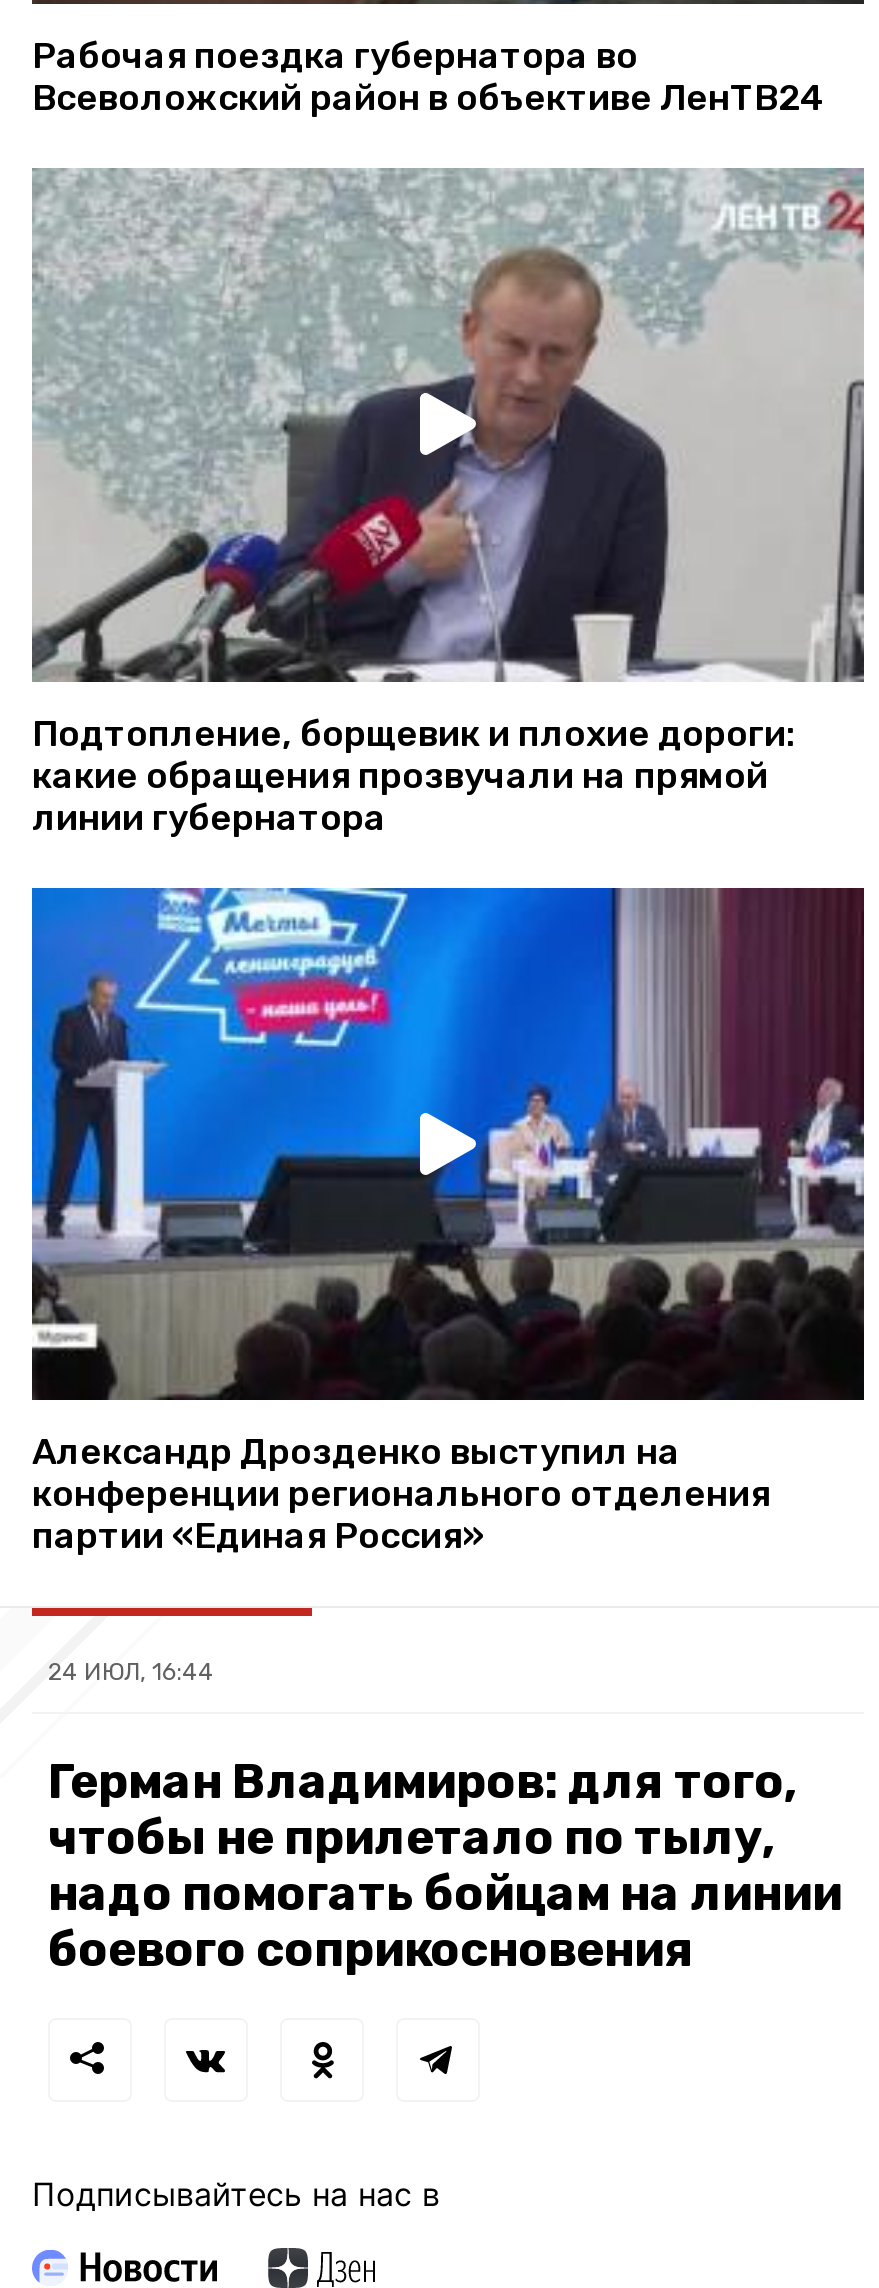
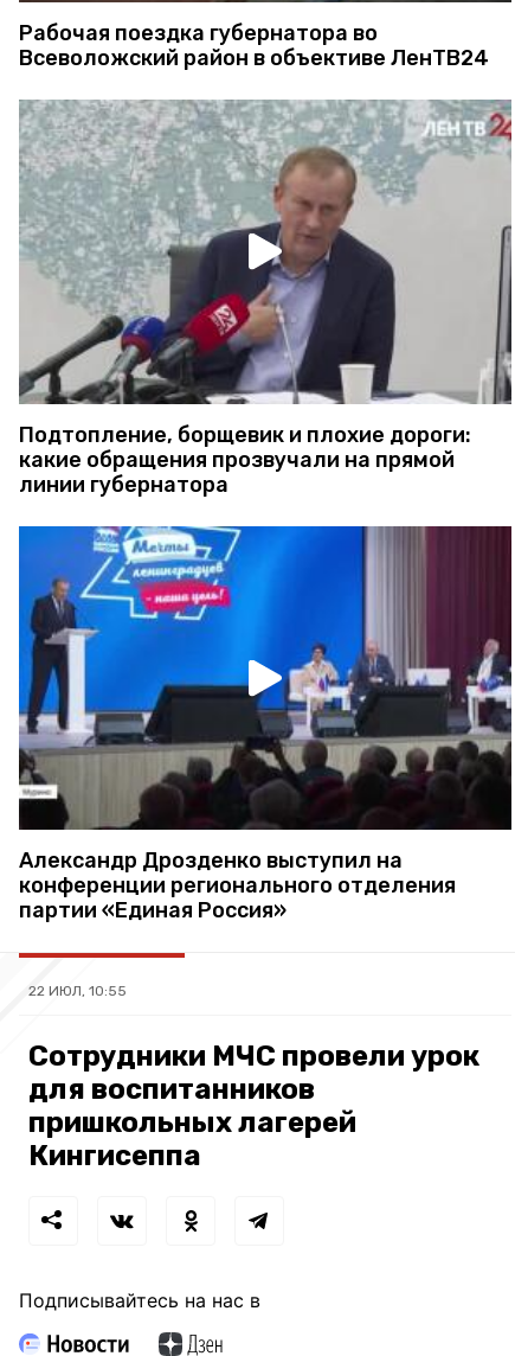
[48,1658,214,1686] 24 ИЮЛ, 16:44 -> [28,983,127,999] 22 ИЮЛ, 10:55
[48,1754,842,1978] Герман Владимиров: для того, | чтобы не прилетало по тылу, | надо помогать бойцам на линии | боевого соприкосновения -> [28,1040,479,1172] Сотрудники МЧС провели урок | для воспитанников | пришкольных лагерей | Кингисеппа

